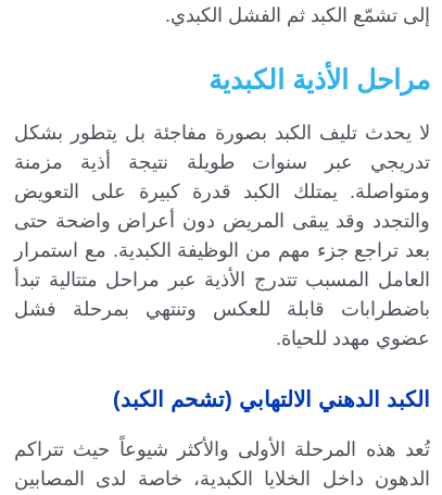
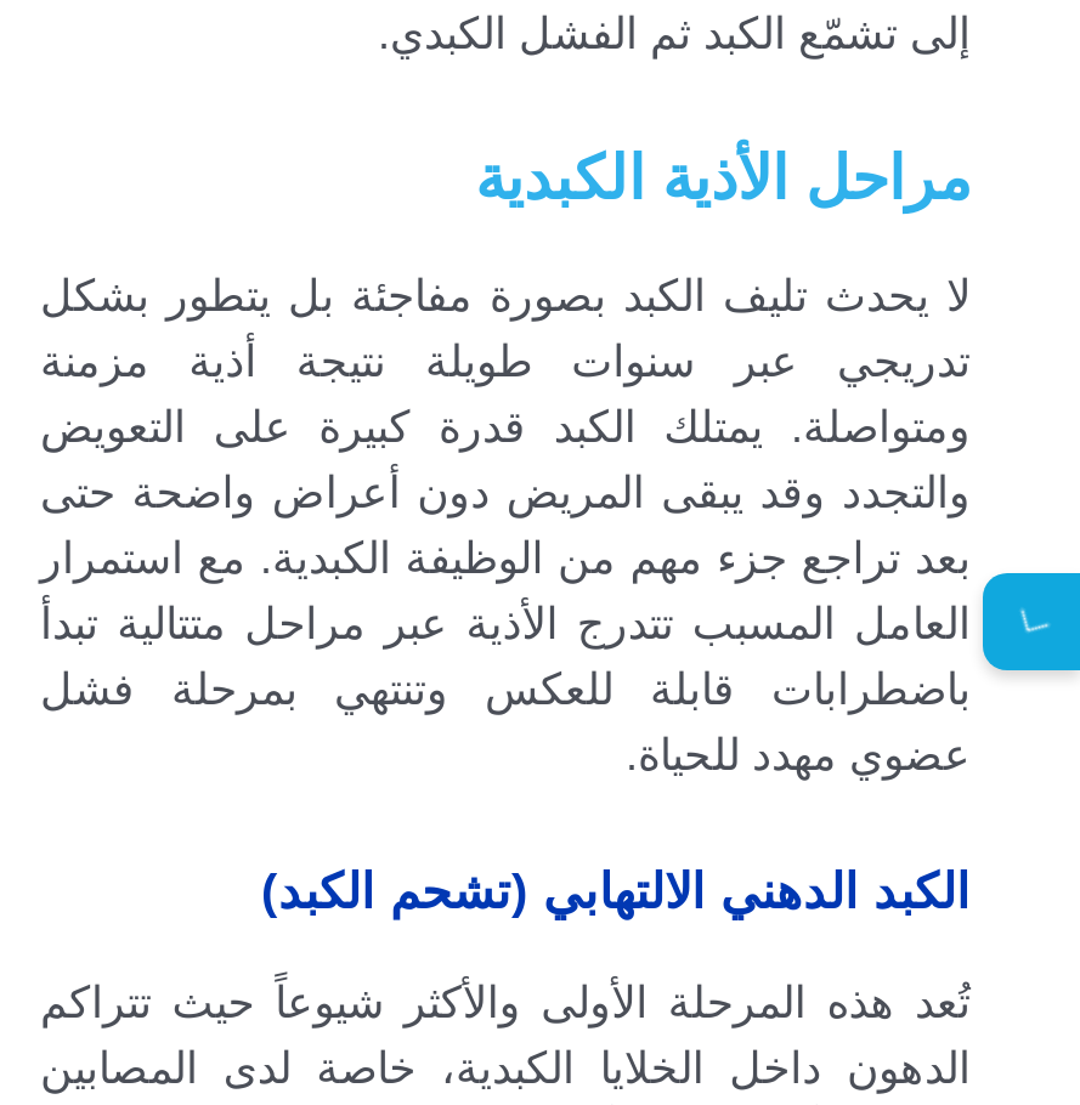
none -> [980,571,1073,678] [image]

